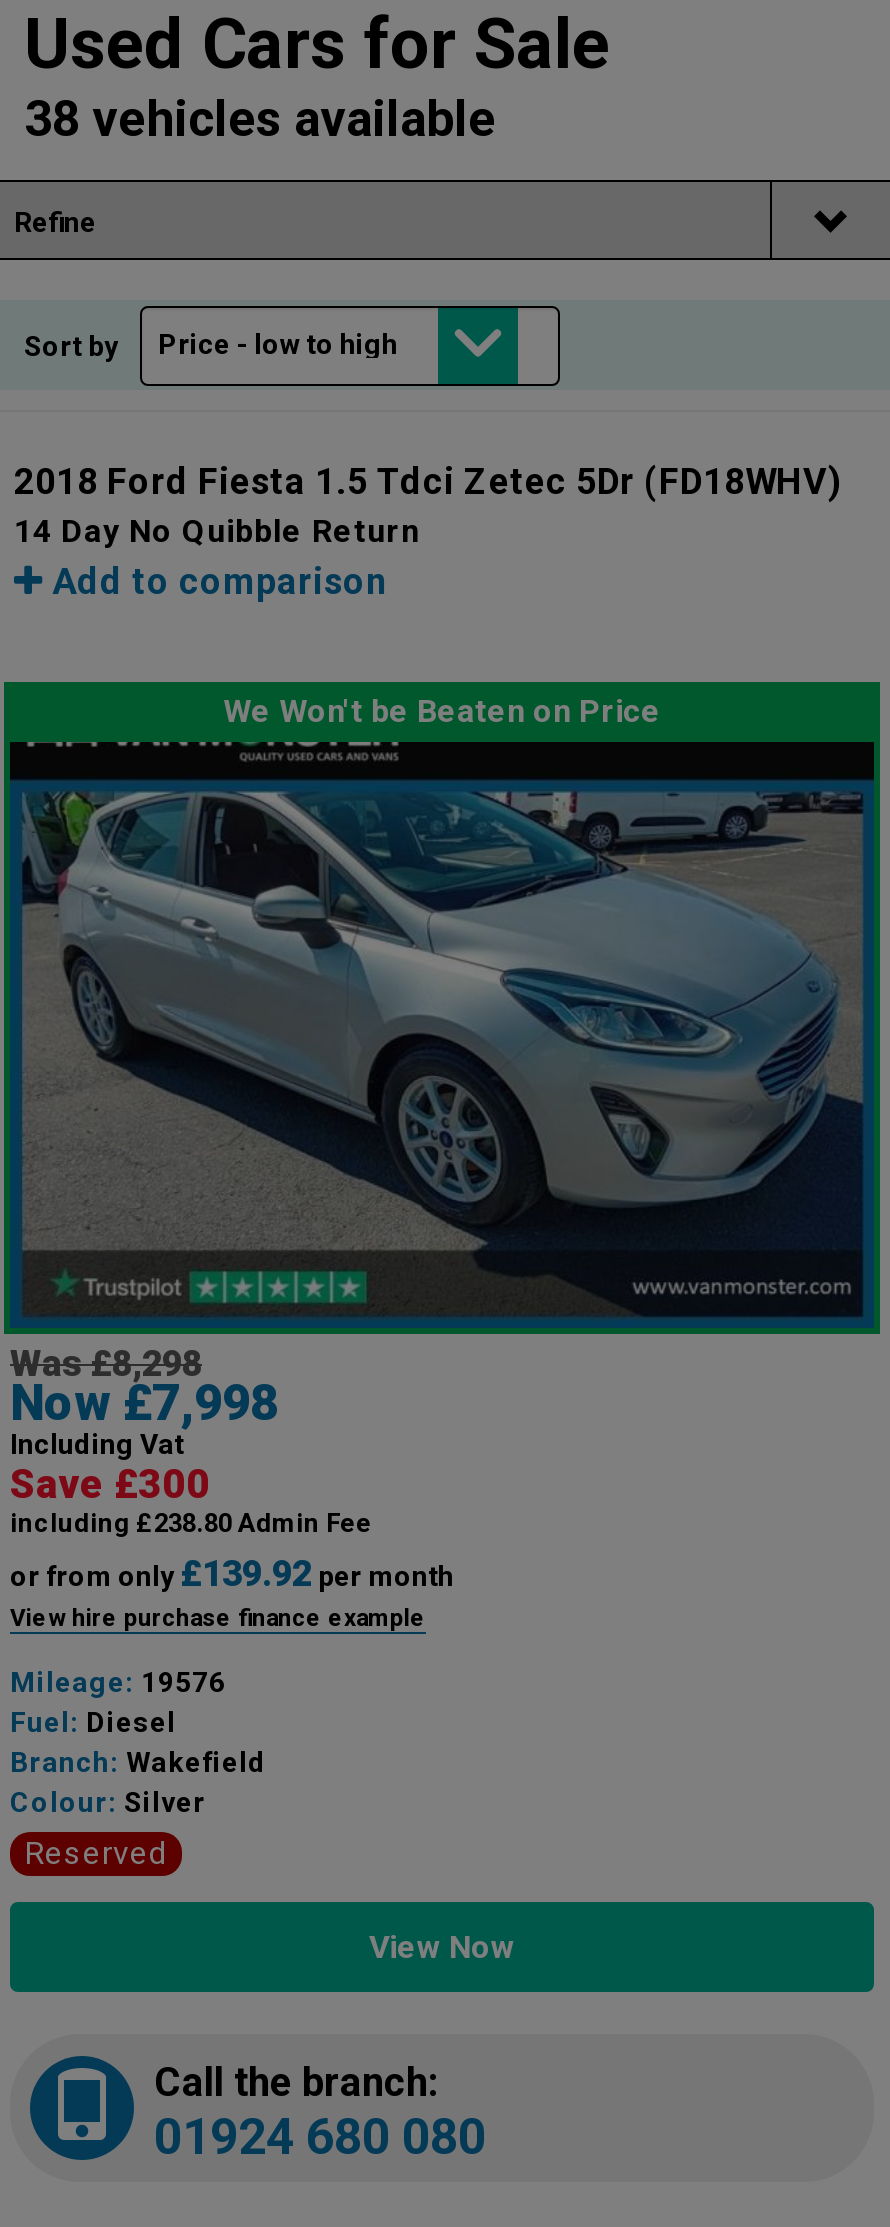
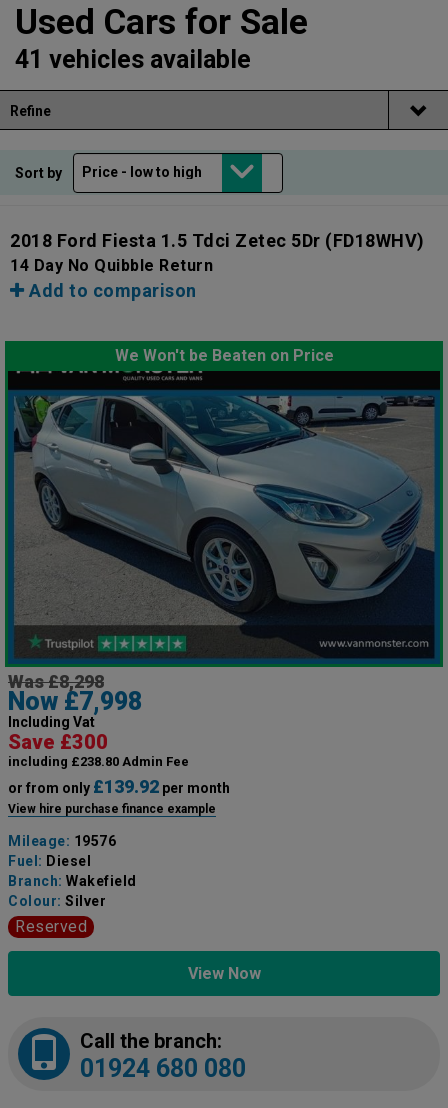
[24,90,496,148] 38 vehicles available -> [15,45,251,74] 41 vehicles available

